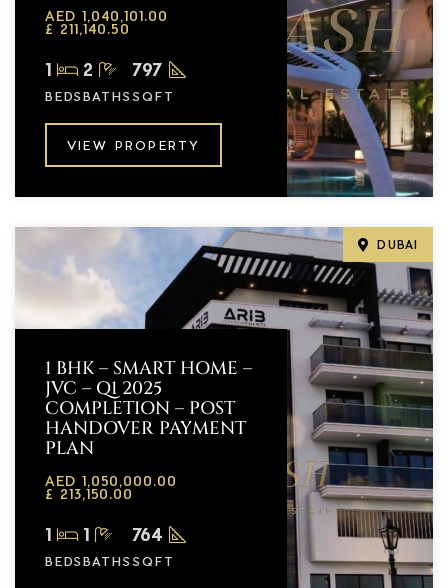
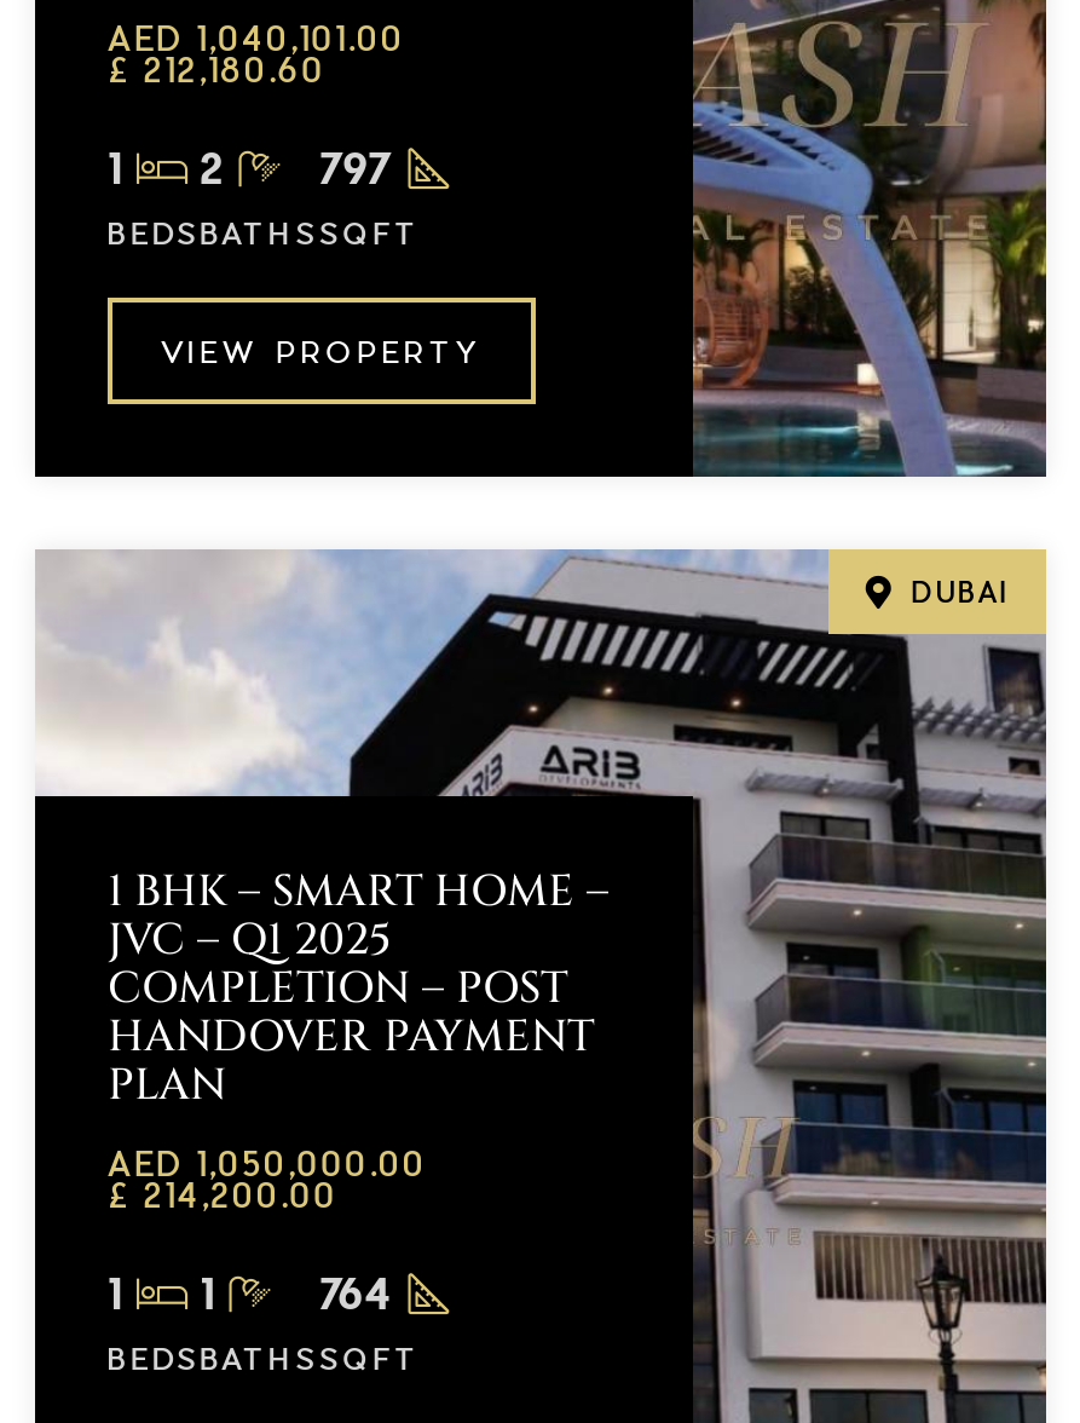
[45,20,130,36] £ 211,140.50 -> [108,48,326,87] £ 212,180.60
[45,485,133,501] £ 213,150.00 -> [108,1174,338,1212] £ 214,200.00

